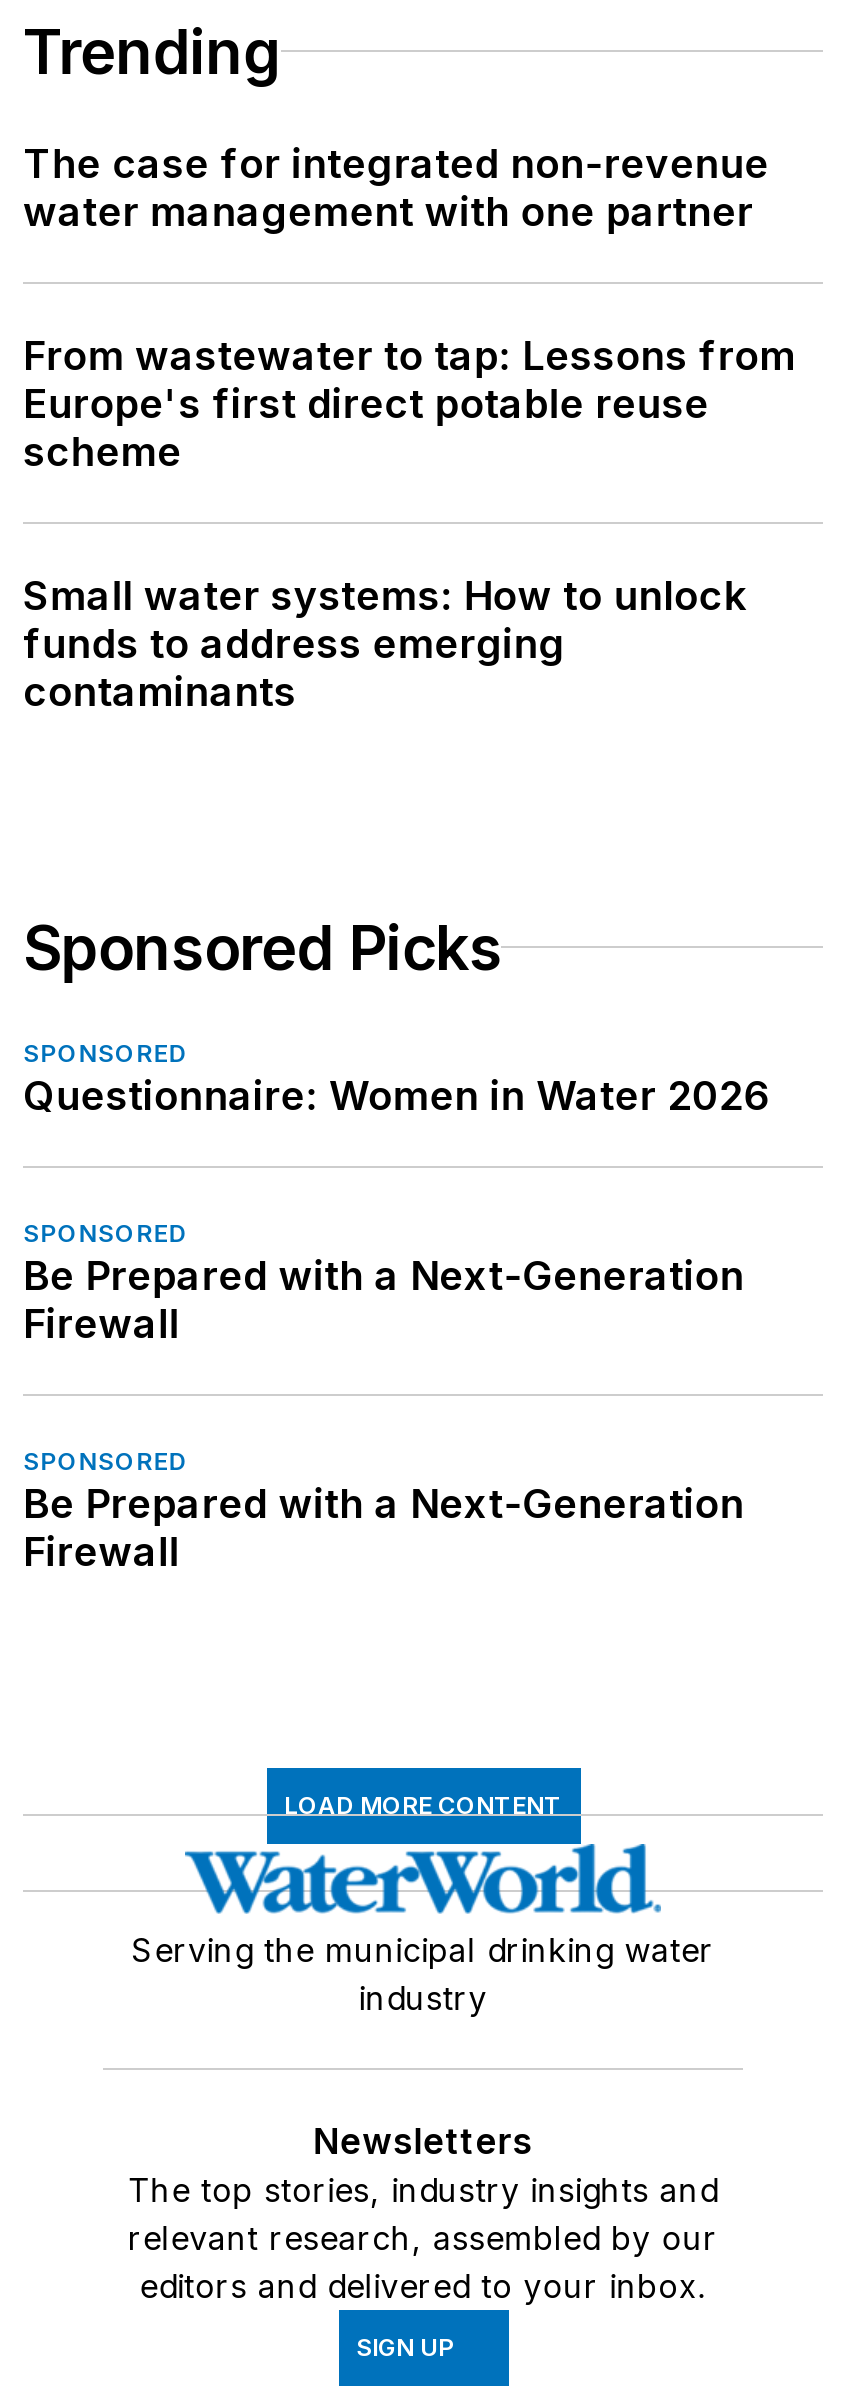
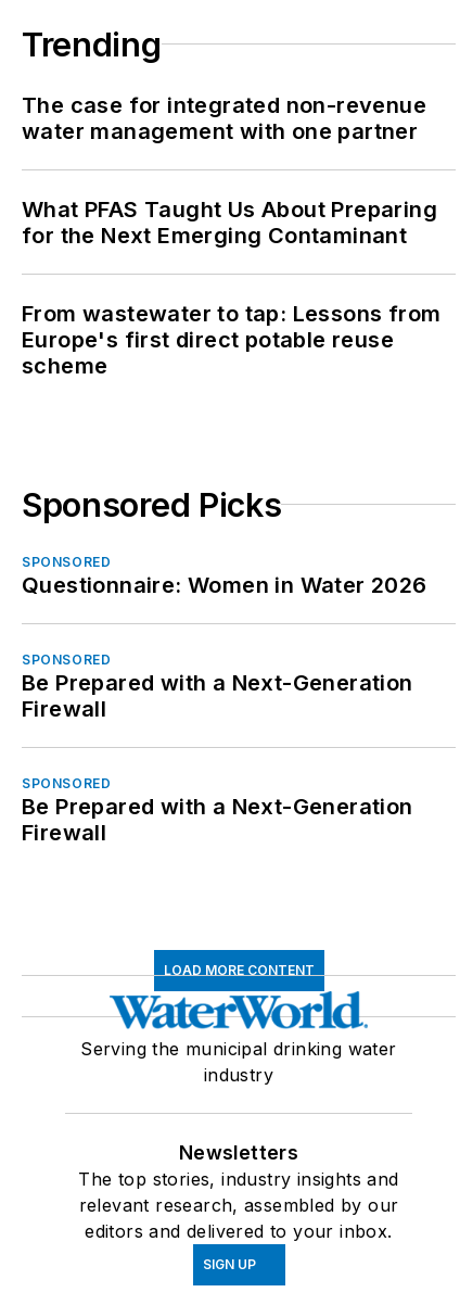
none -> [22,196,437,248] What PFAS Taught Us About Preparing | for the Next Emerging Contaminant
moved [23,331,796,475] -> [22,300,441,378]: From wastewater to tap: Lessons from | Europe's first direct potable reuse | scheme
[23,571,746,715] Small water systems: How to unlock | funds to address emerging | contaminants -> none

